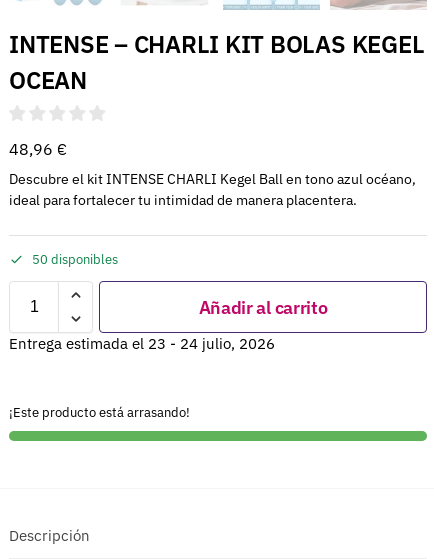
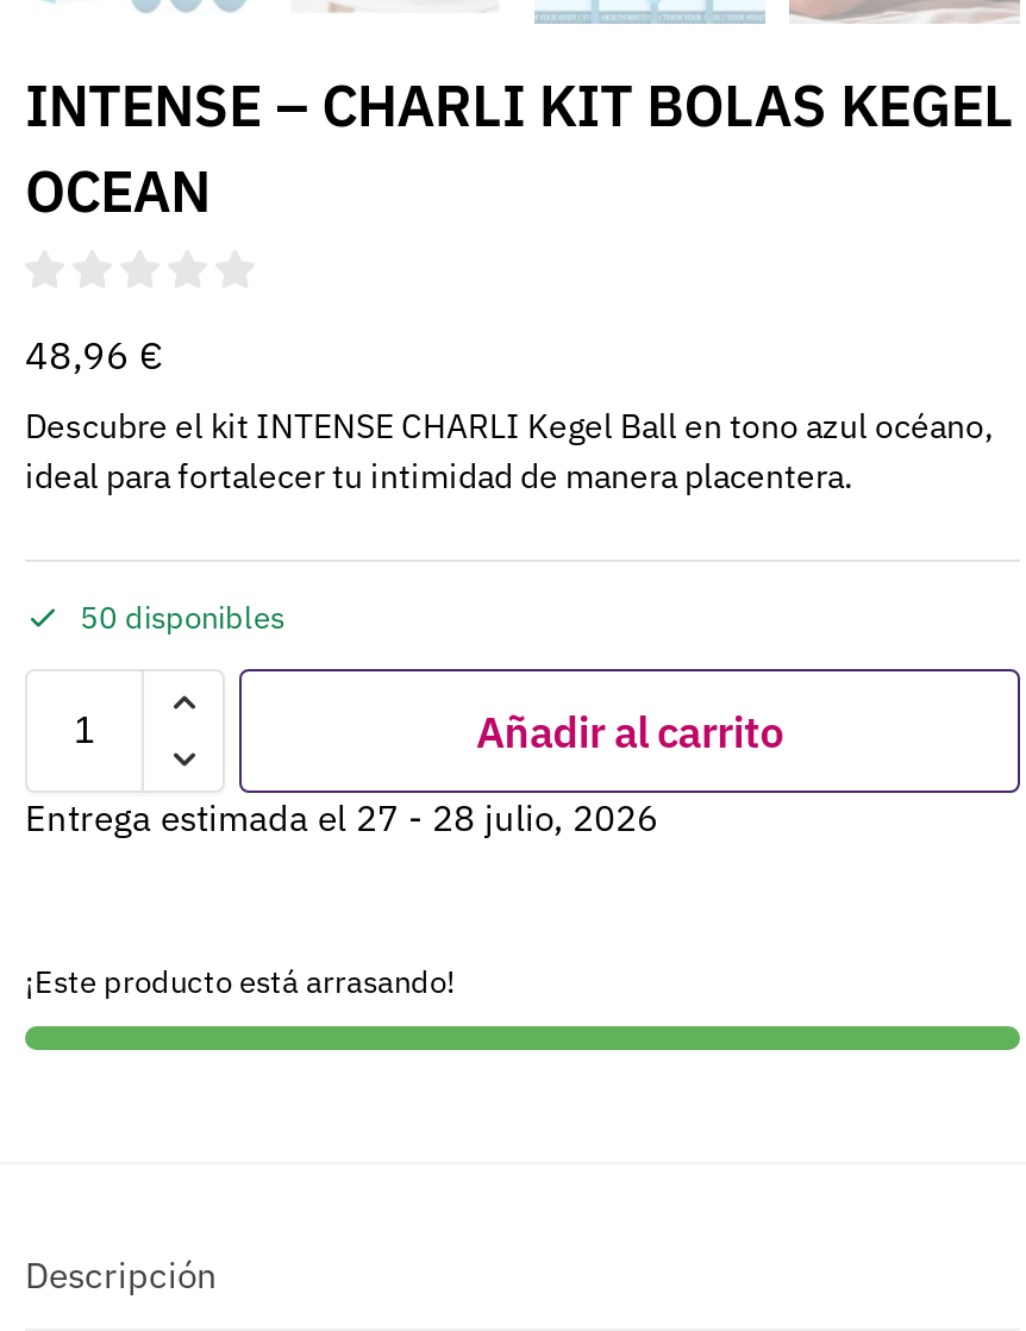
[9,334,275,353] Entrega estimada el 23 - 24 julio, 2026 -> [25,796,658,841] Entrega estimada el 27 - 28 julio, 2026

